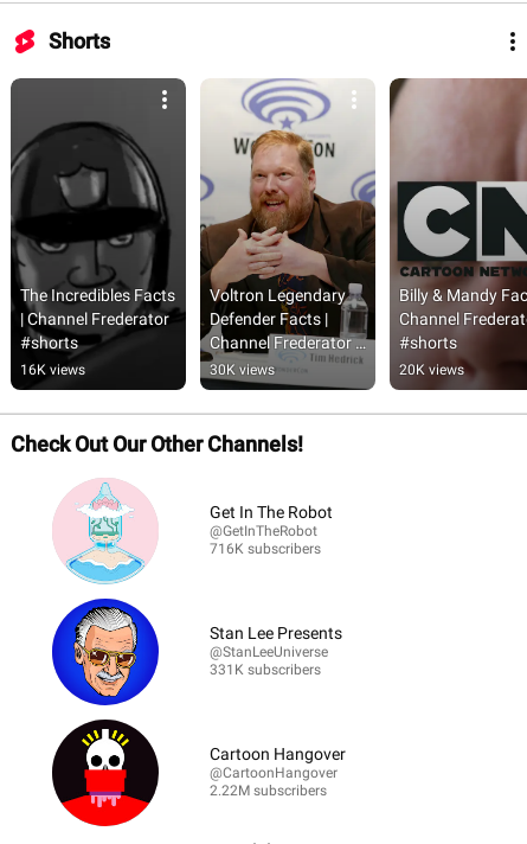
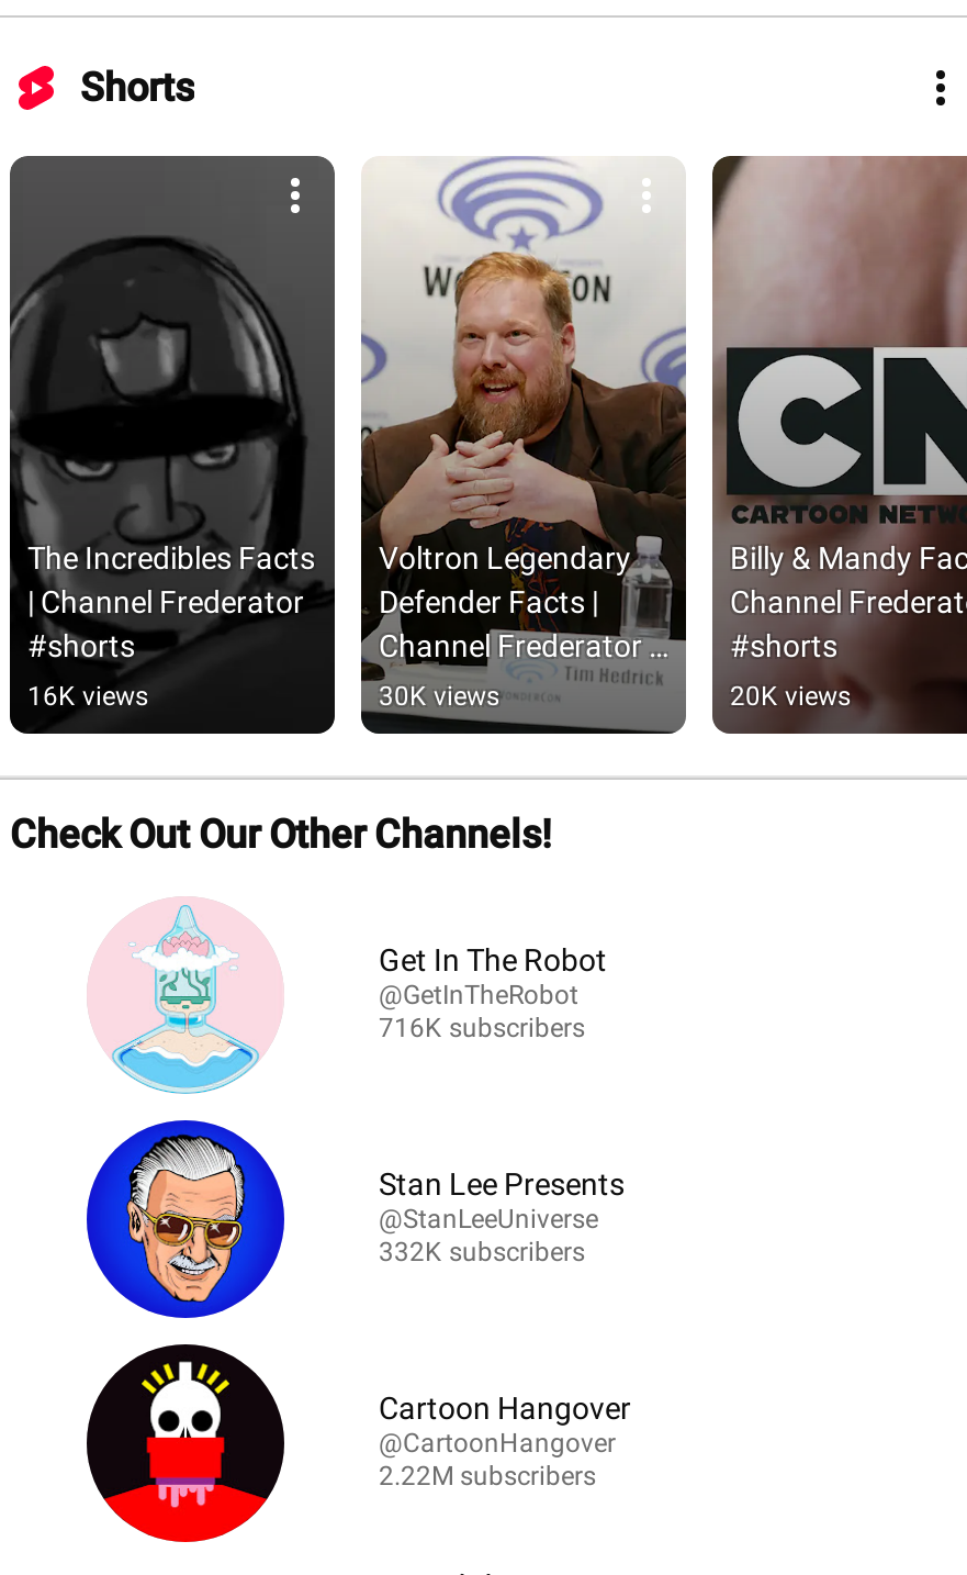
[210,662,321,679] 331K subscribers -> [379,1238,585,1269] 332K subscribers

